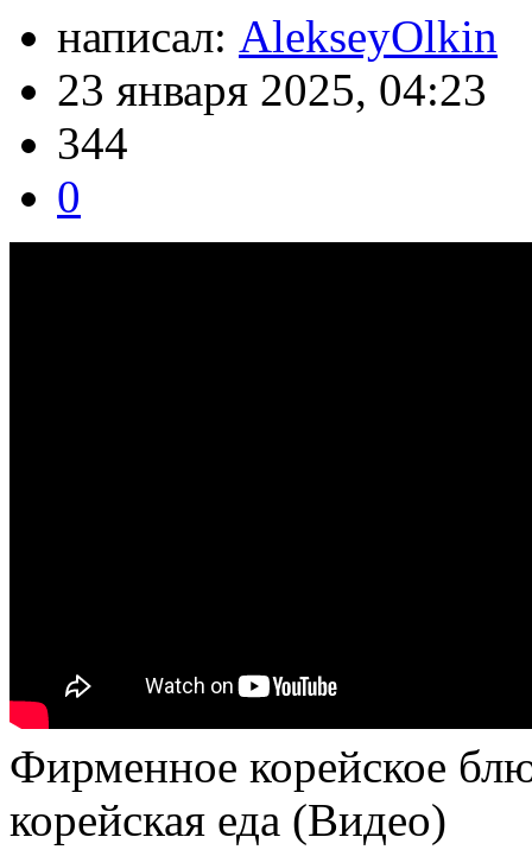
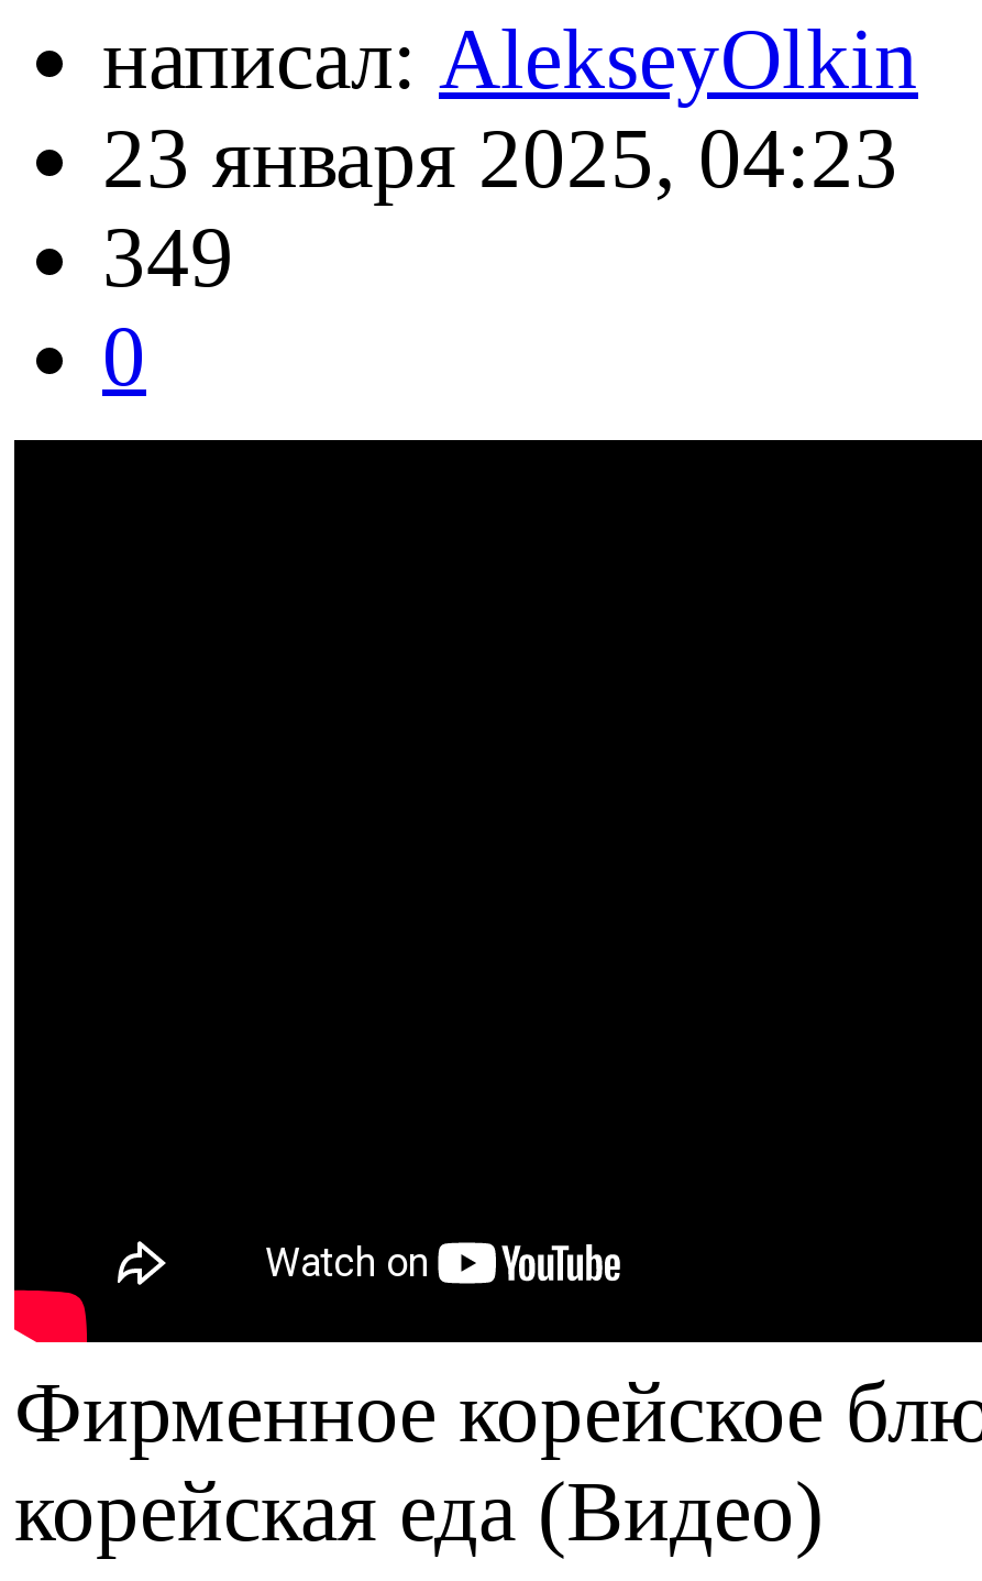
[57,117,128,168] 344 -> [102,209,234,303] 349

